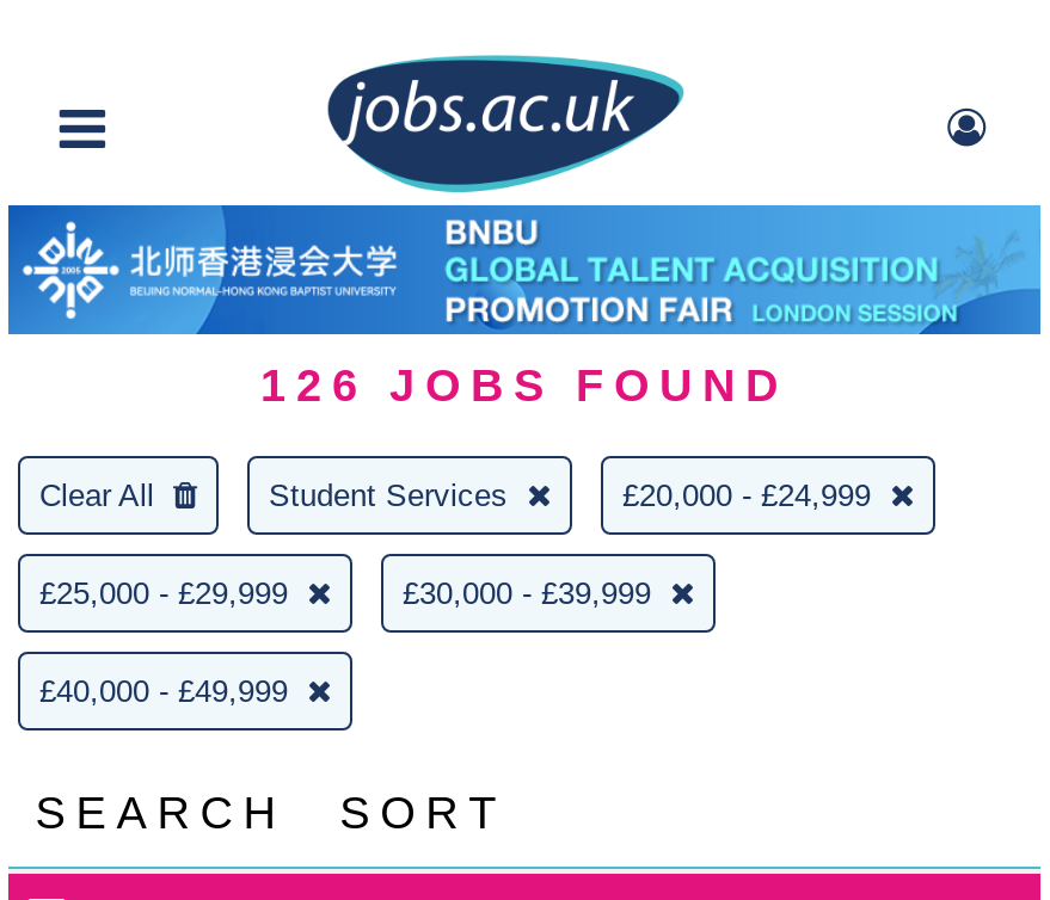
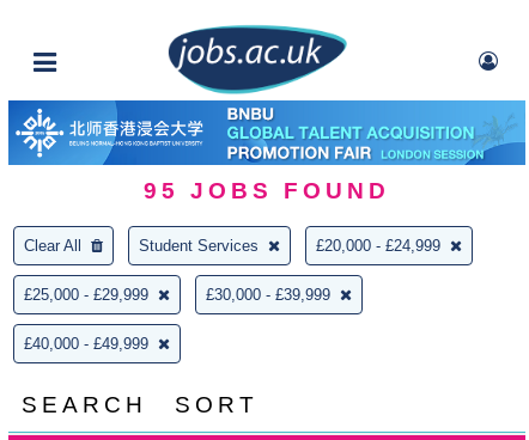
[260,360,788,410] 126 JOBS FOUND -> [144,178,390,203] 95 JOBS FOUND

